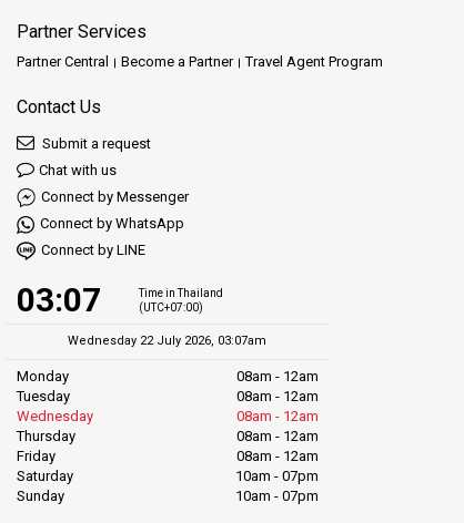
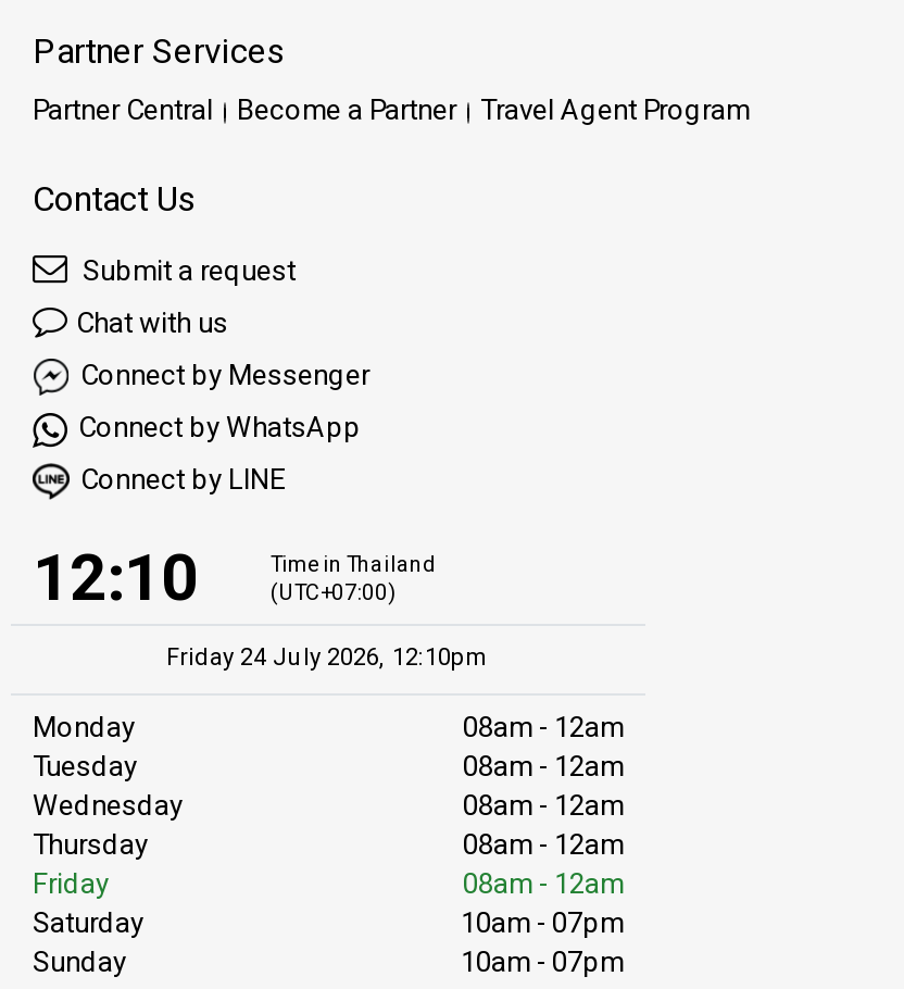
[17,281,101,320] 03:07 -> [33,540,198,616] 12:10
[68,334,267,348] Wednesday 22 July 2026, 03:07am -> [166,644,490,672] Friday 24 July 2026, 12:10pm

